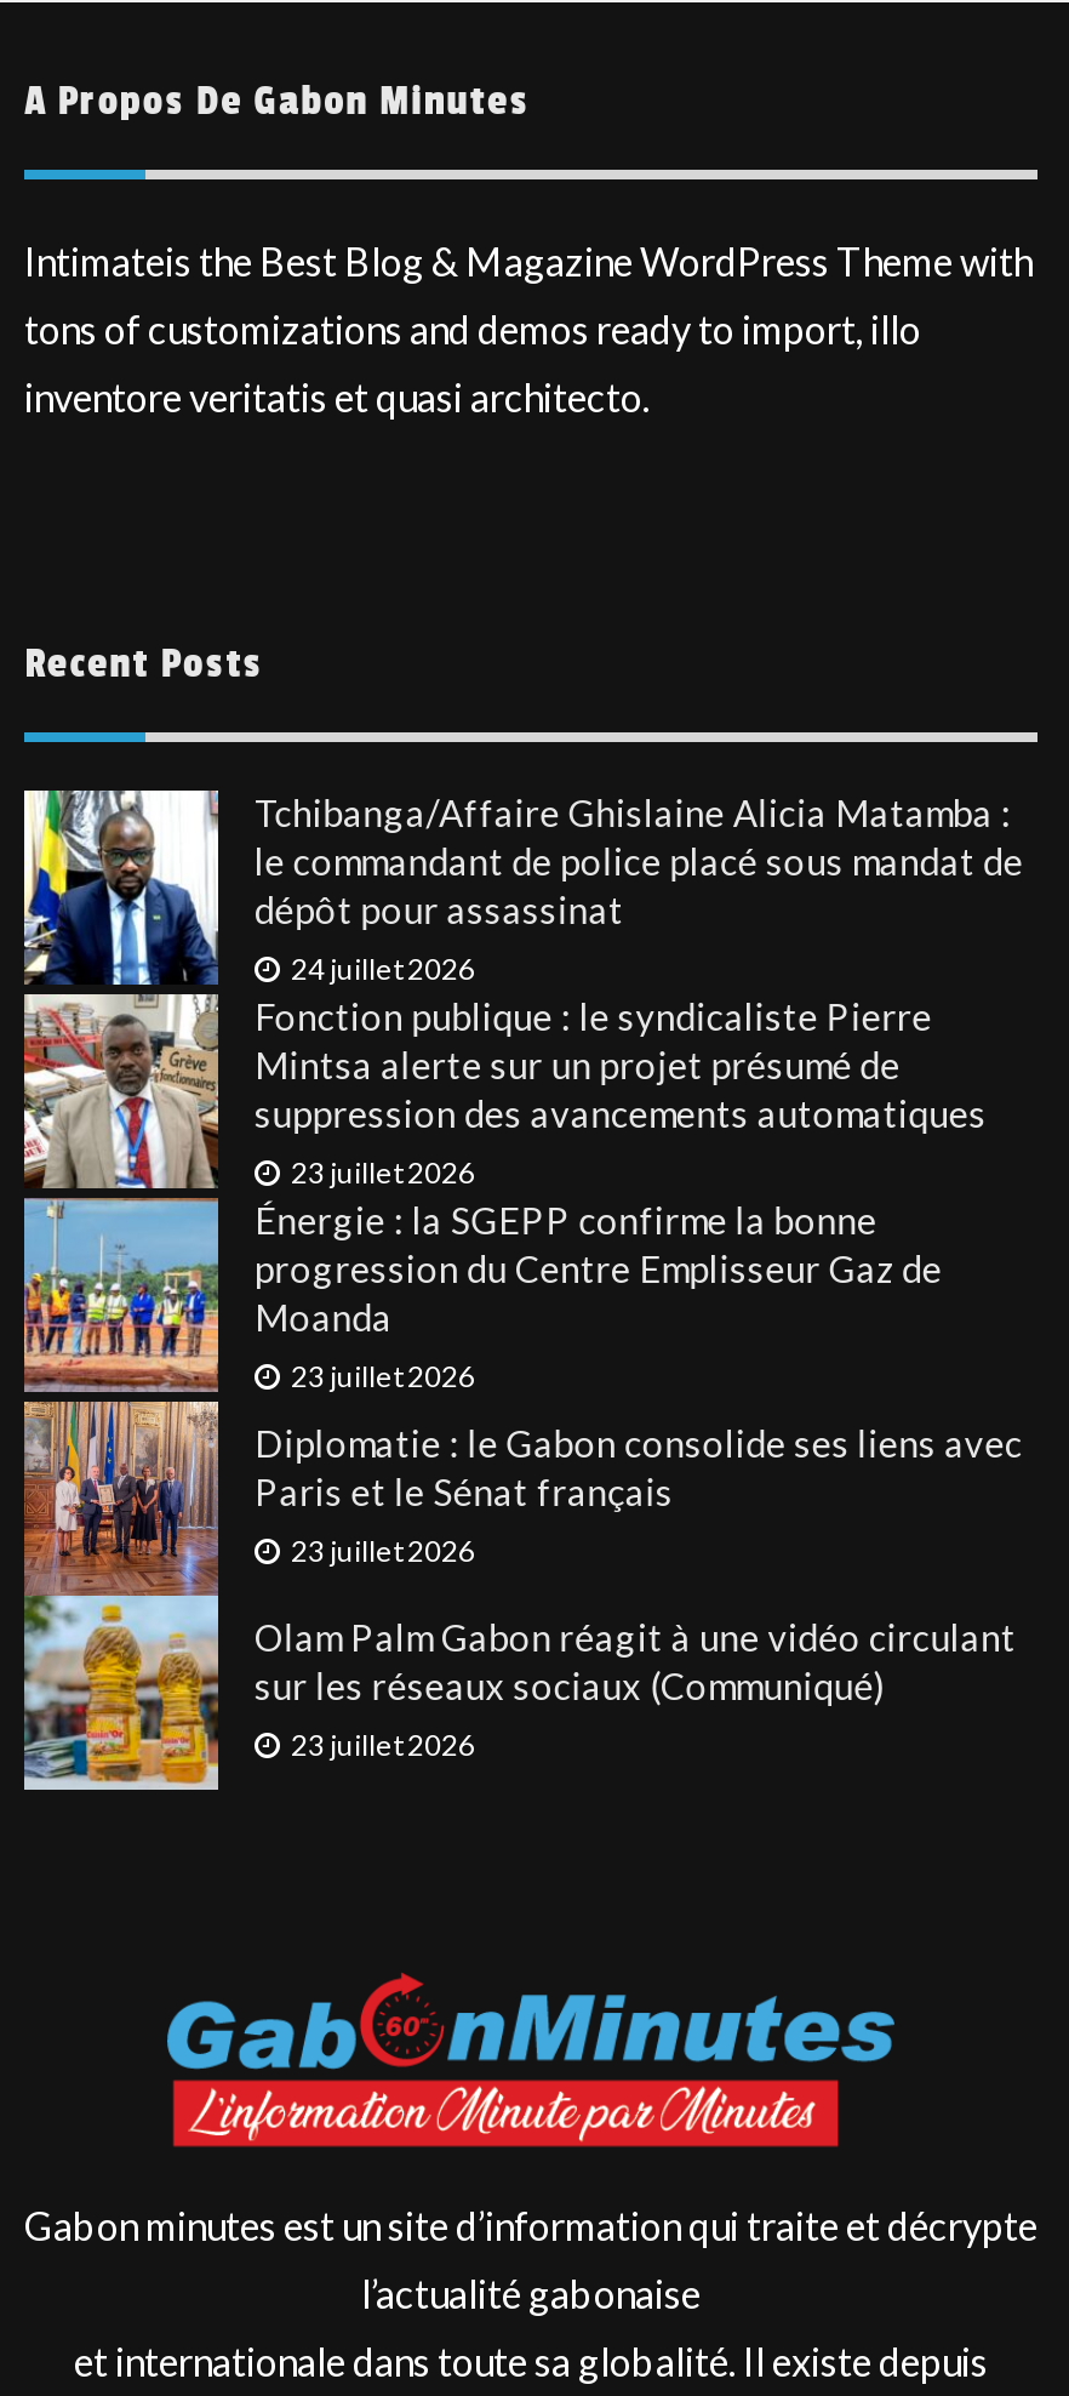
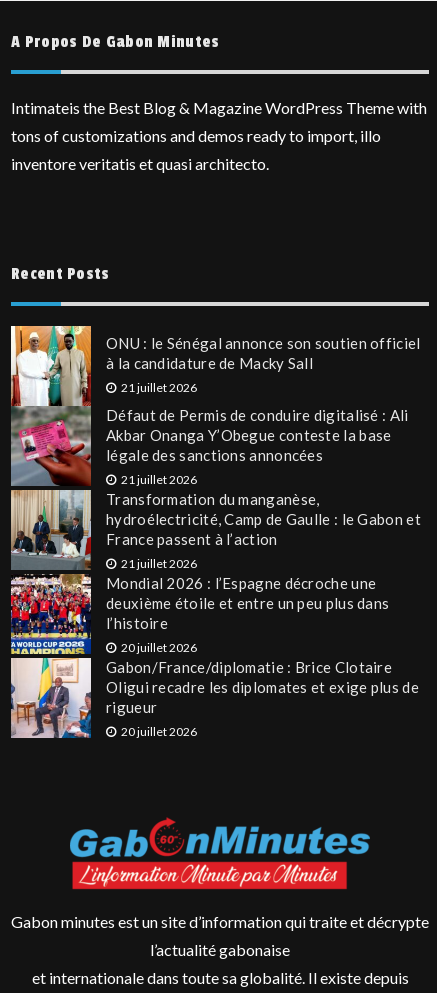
[22,788,1023,1792] [image] | Tchibanga/Affaire Ghislaine Alicia Matamba : | le commandant de police placé sous mandat de | dépôt pour assassinat | 24 juillet 2026 | Fonction publique : le syndicaliste Pierre | Mintsa alerte sur un projet présumé de | suppression des avancements automatiques | 23 juillet 2026 | Énergie : la SGEPP confirme la bonne | progression du Centre Emplisseur Gaz de | Moanda | 23 juillet 2026 | Diplomatie : le Gabon consolide ses liens avec | Paris et le Sénat français | 23 juillet 2026 | Olam Palm Gabon réagit à une vidéo circulant | sur les réseaux sociaux (Communiqué) | 23 juillet 2026 -> [10,325,421,739] [image] | ONU : le Sénégal annonce son soutien officiel | à la candidature de Macky Sall | 21 juillet 2026 | Défaut de Permis de conduire digitalisé : Ali | Akbar Onanga Y’Obegue conteste la base | légale des sanctions annoncées | 21 juillet 2026 | Transformation du manganèse, | hydroélectricité, Camp de Gaulle : le Gabon et | France passent à l’action | 21 juillet 2026 | Mondial 2026 : l’Espagne décroche une | deuxième étoile et entre un peu plus dans | l’histoire | 20 juillet 2026 | Gabon/France/diplomatie : Brice Clotaire | Oligui recadre les diplomates et exige plus de | rigueur | 20 juillet 2026

